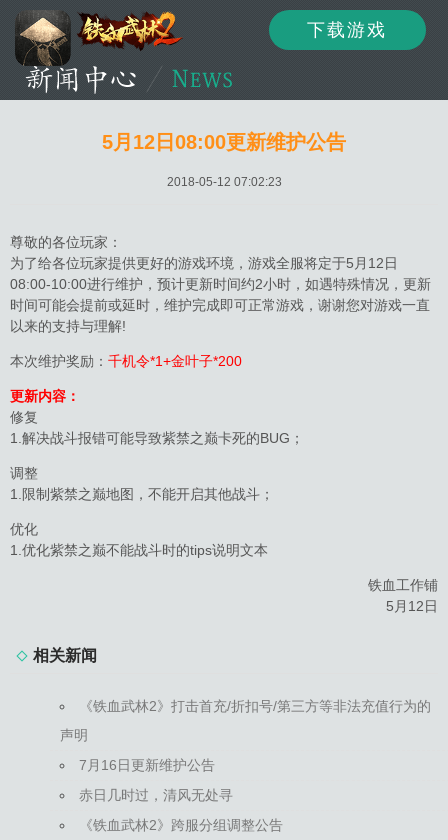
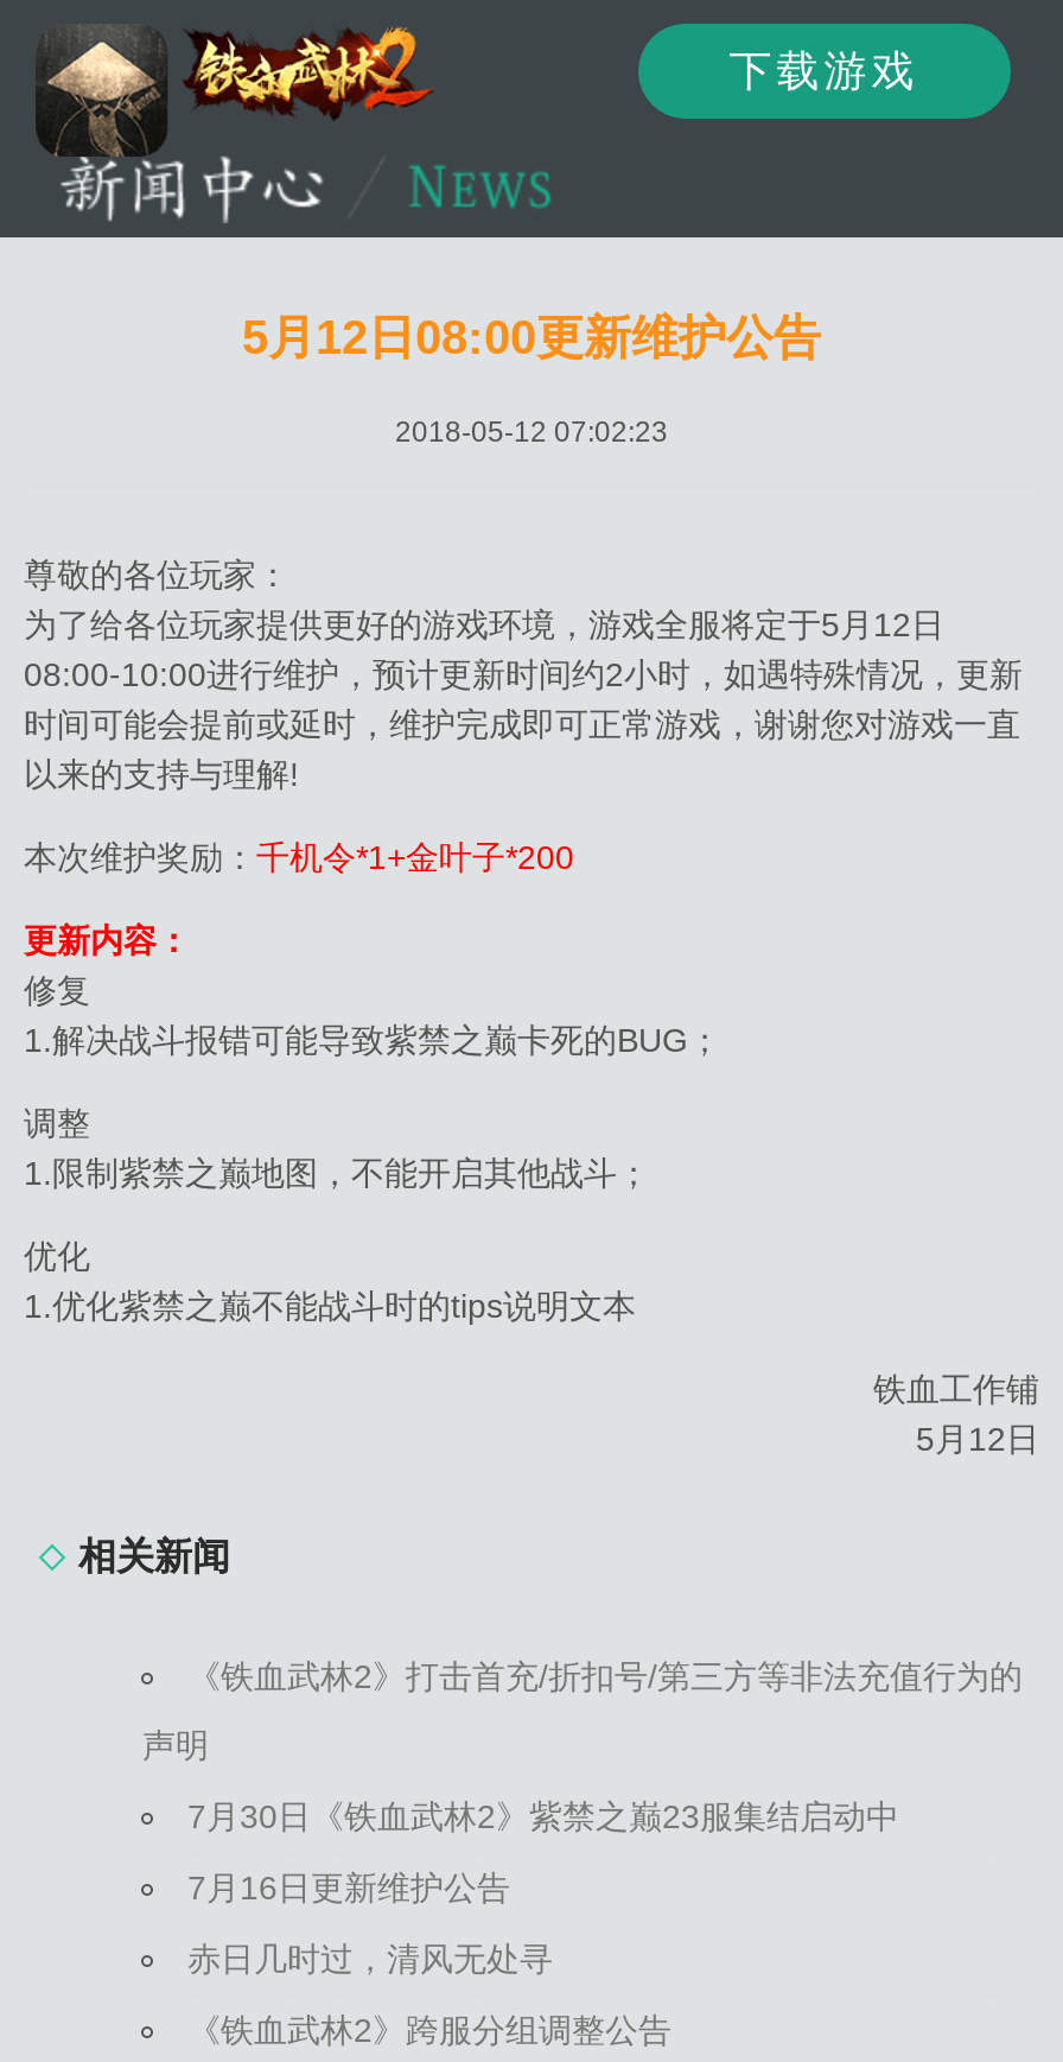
none -> [187,1797,899,1835] 7月30日《铁血武林2》紫禁之巅23服集结启动中

